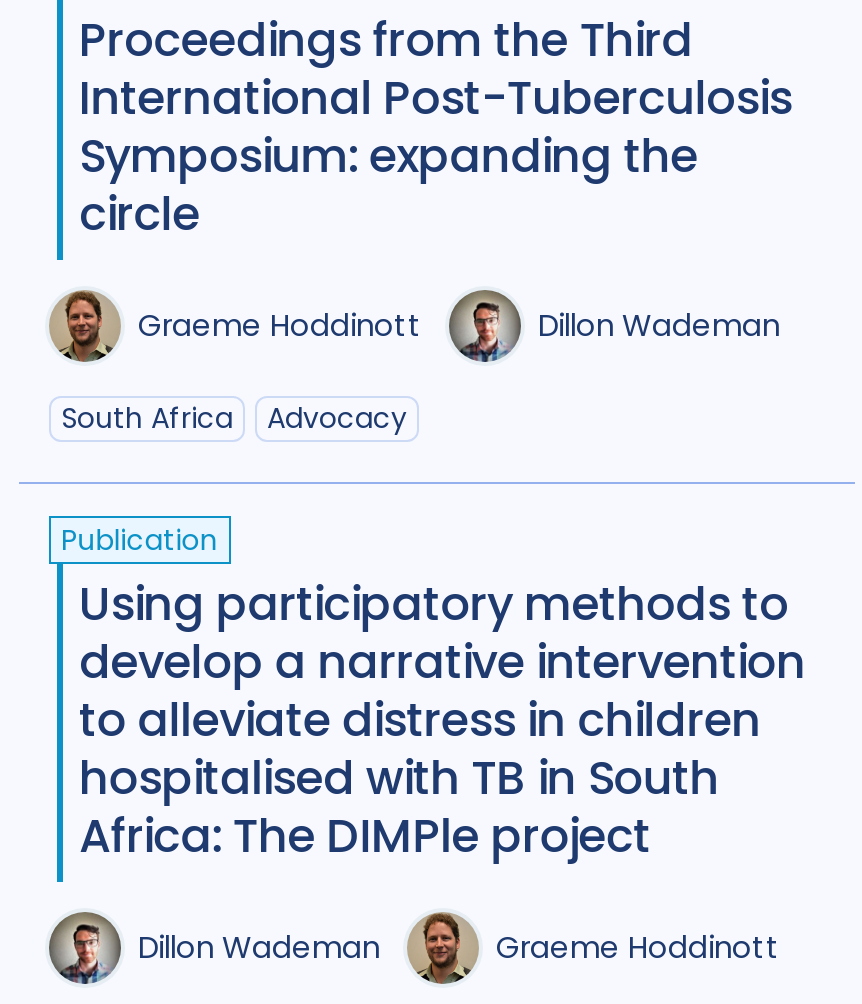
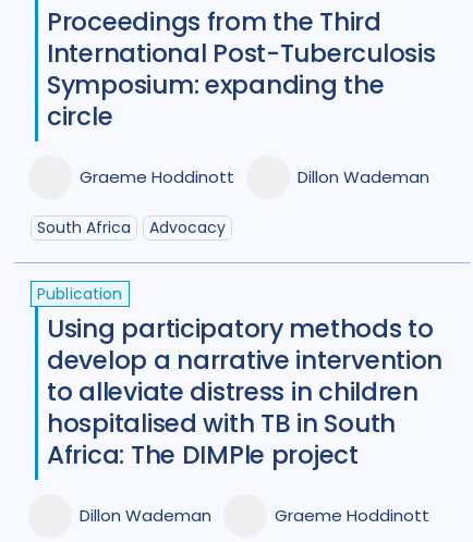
[47,288,123,364] [image] -> none
[447,288,523,364] [image] -> none
[47,910,123,986] [image] -> none
[405,910,481,986] [image] -> none

